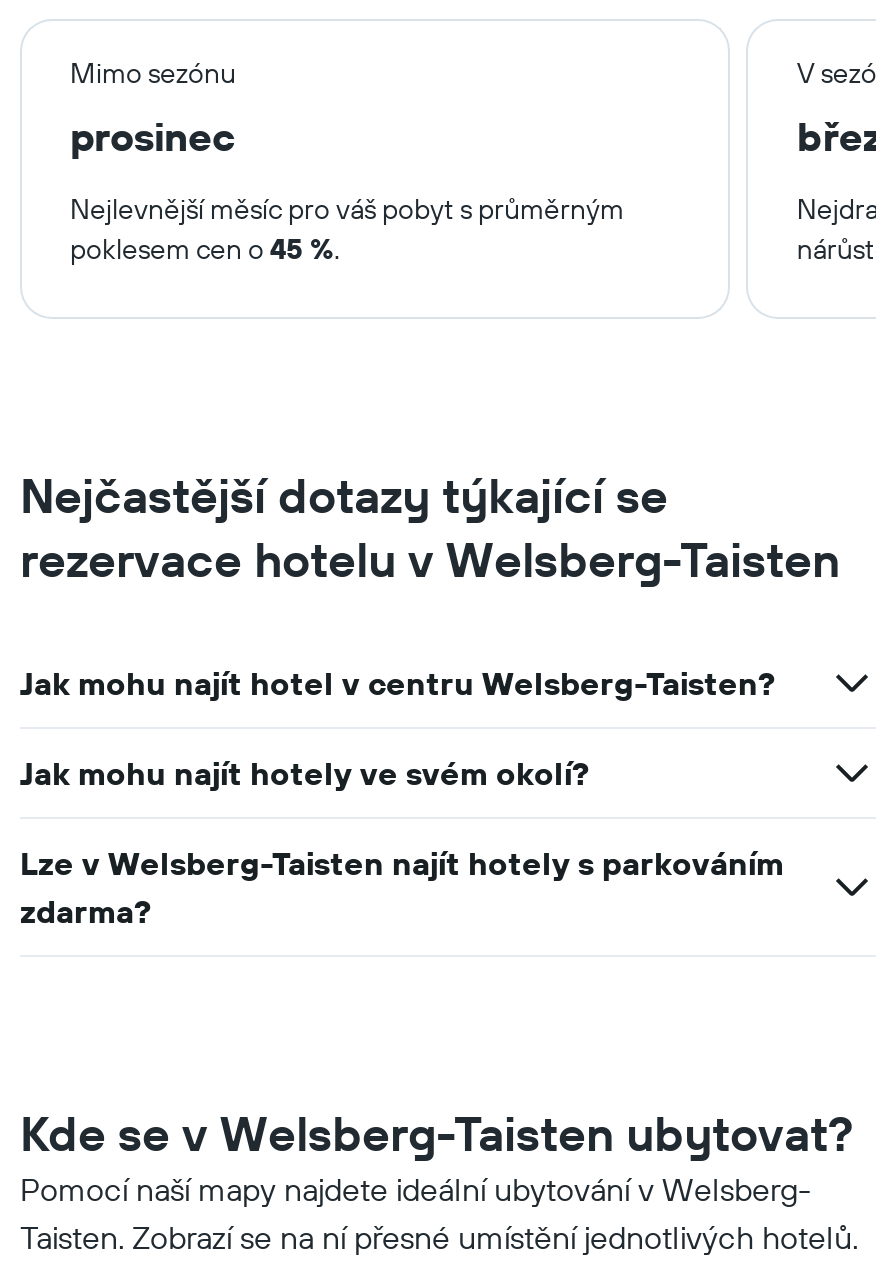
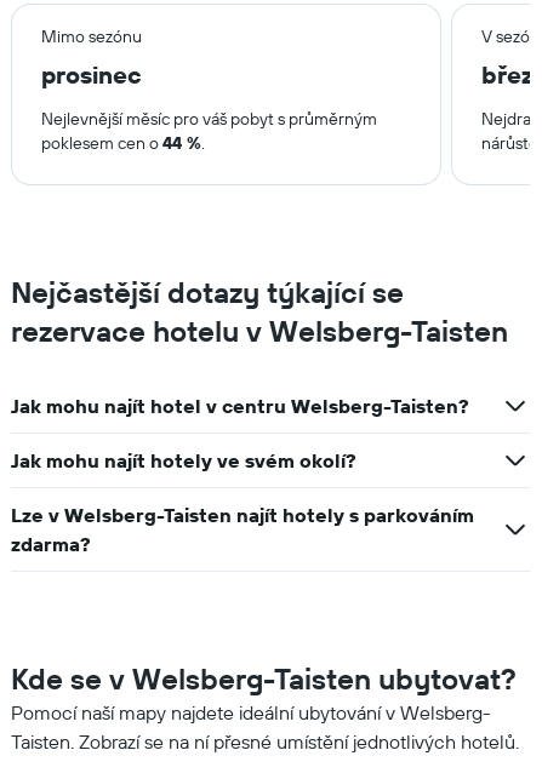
[70,230,340,266] poklesem cen o 45 %. -> [41,132,205,153] poklesem cen o 44 %.

